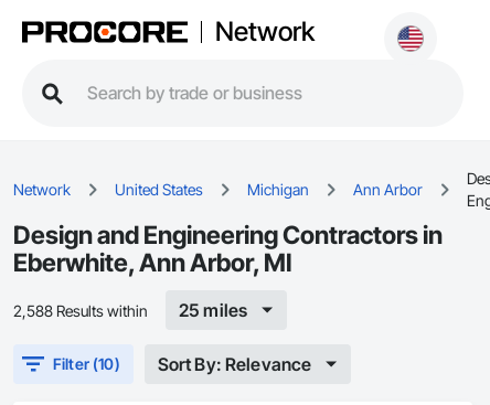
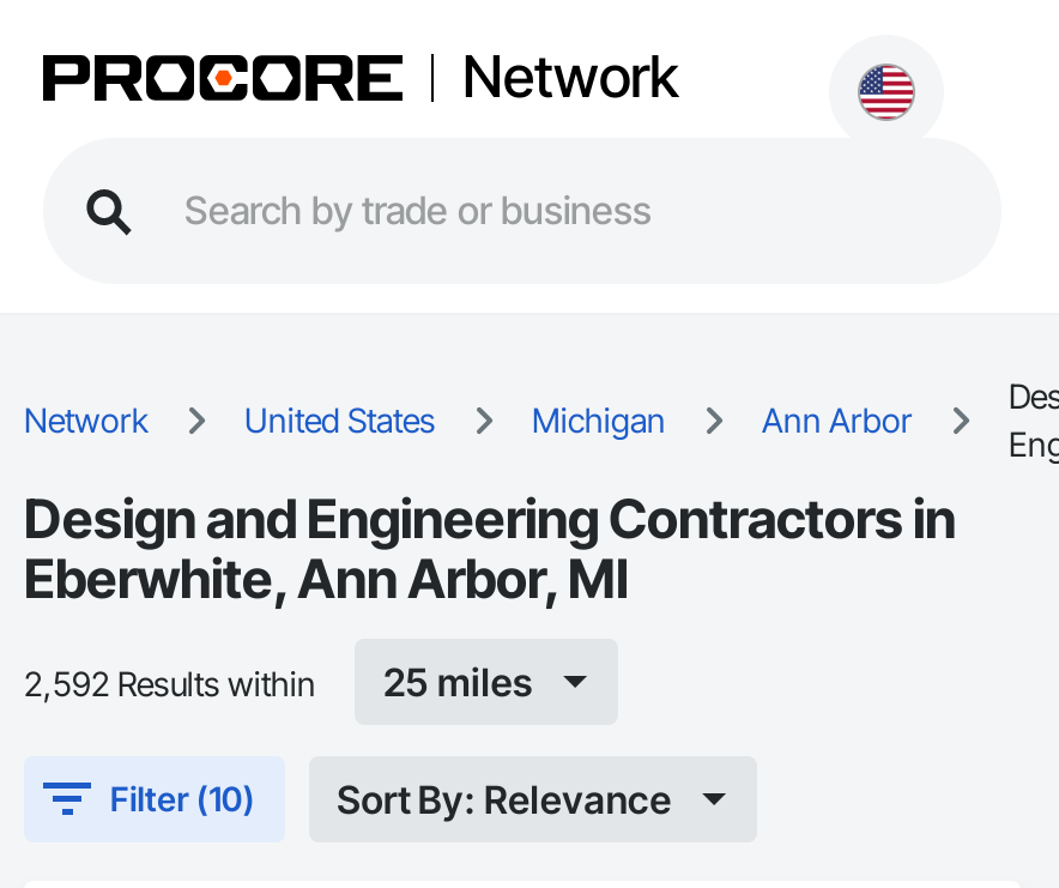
[13,301,148,319] 2,588 Results within -> [24,662,316,702] 2,592 Results within

